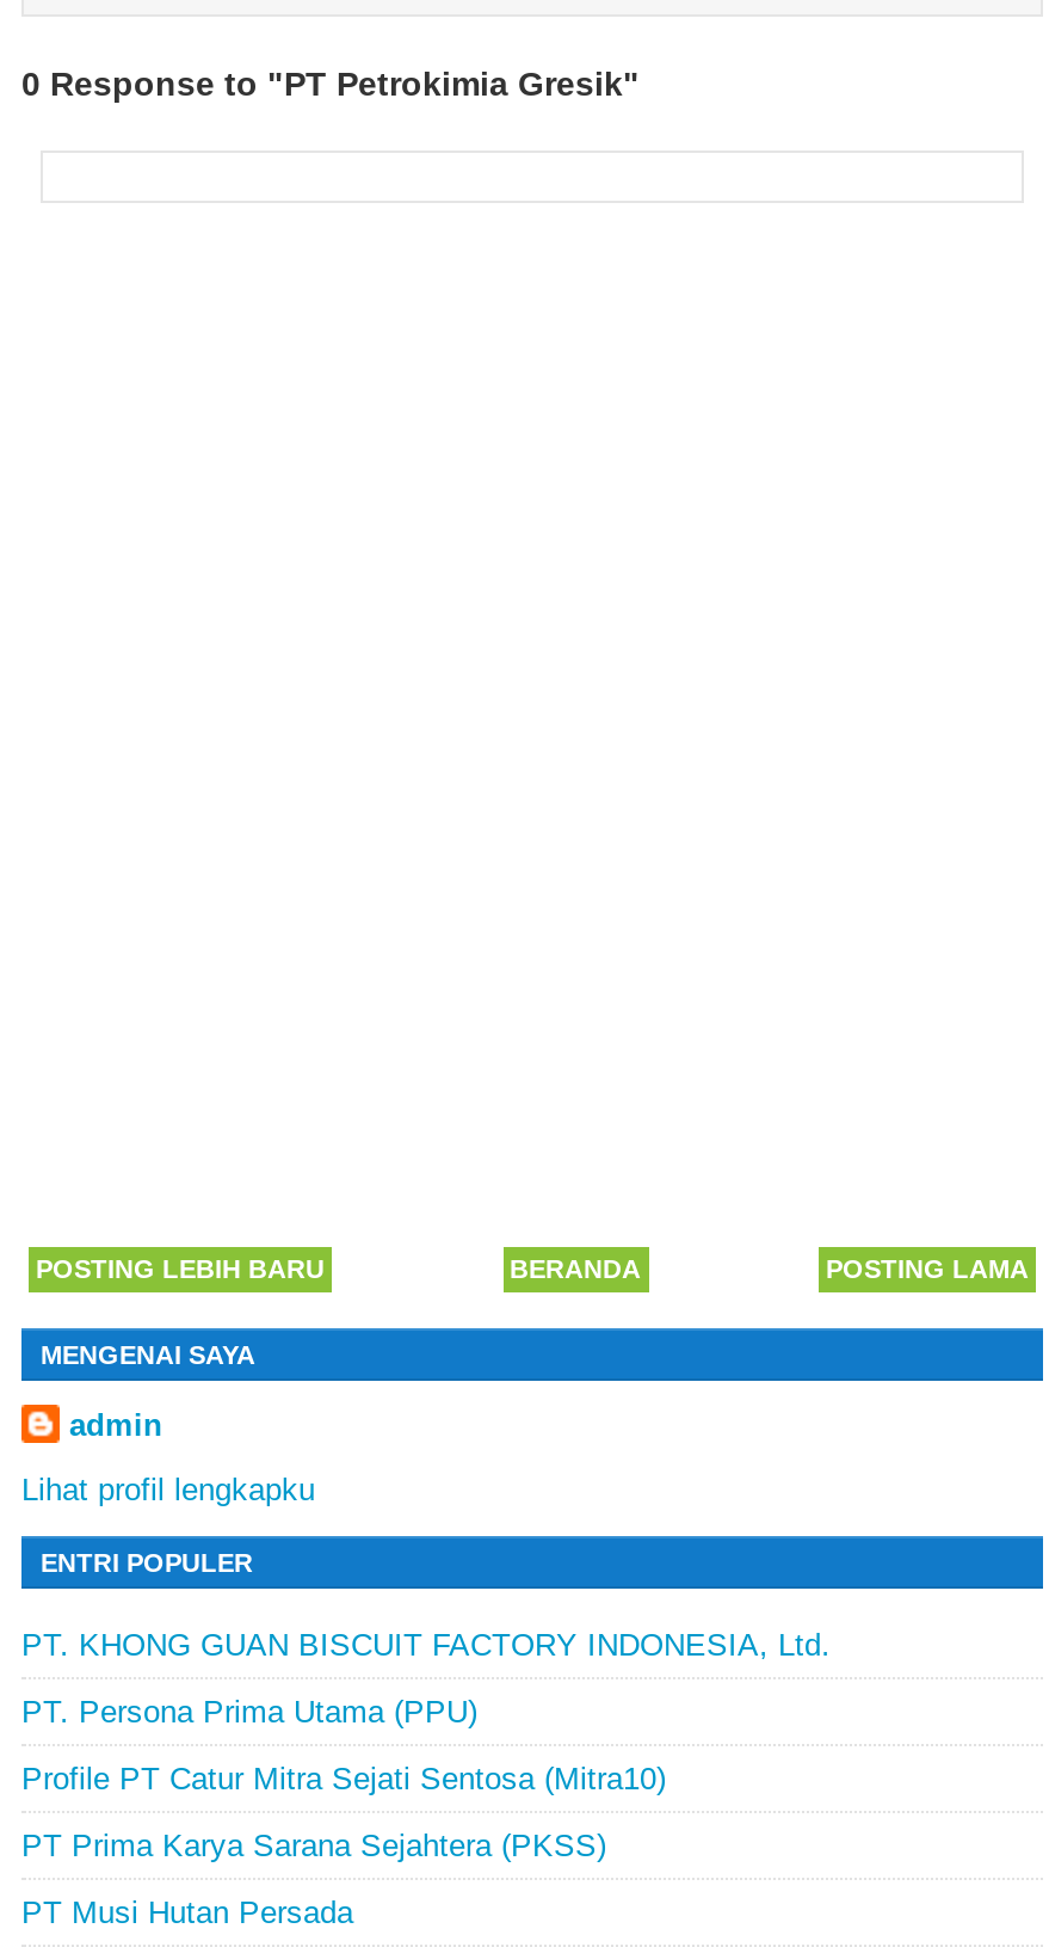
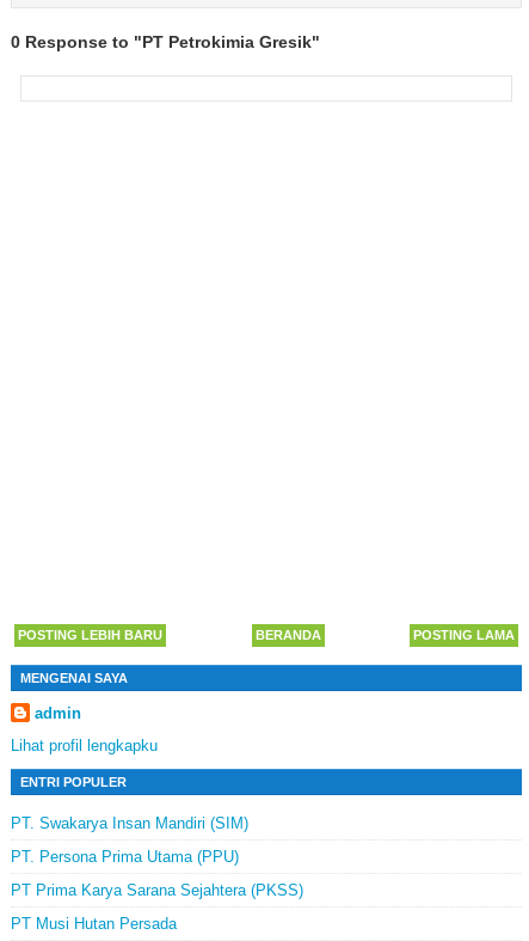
[21,1626,831,1662] PT. KHONG GUAN BISCUIT FACTORY INDONESIA, Ltd. -> [11,814,248,832] PT. Swakarya Insan Mandiri (SIM)
[21,1760,666,1796] Profile PT Catur Mitra Sejati Sentosa (Mitra10) -> none

